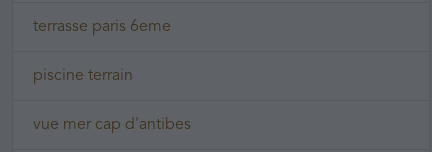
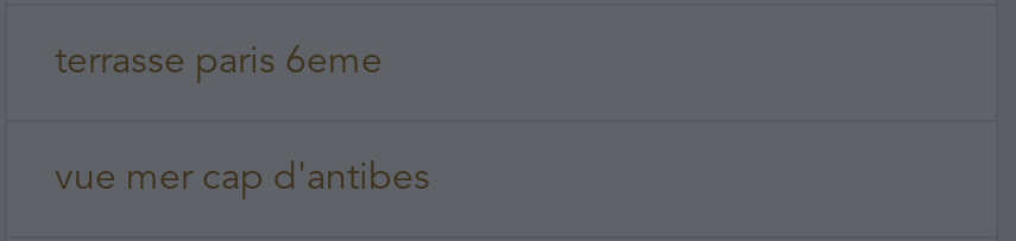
[33,68,133,84] piscine terrain -> none

